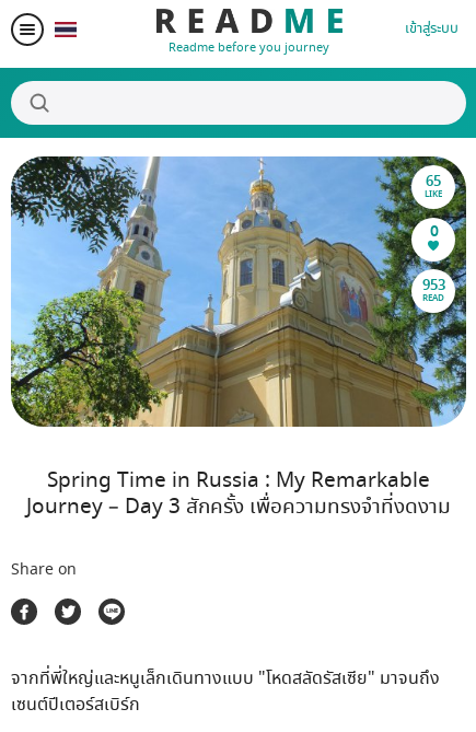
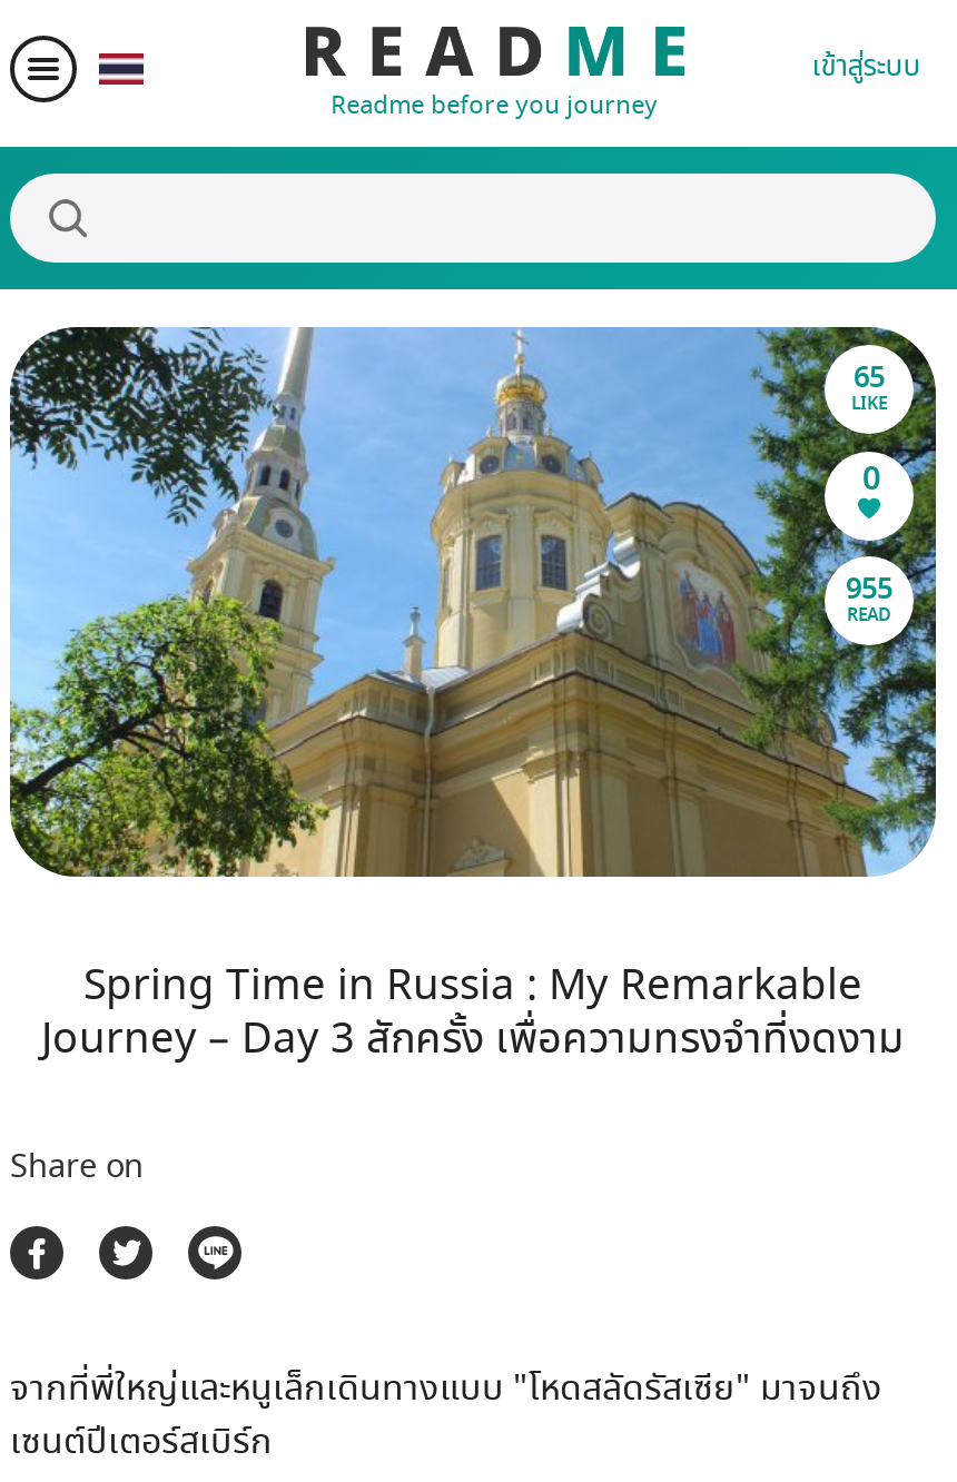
[422,275,445,295] 953 -> [846,567,892,610] 955

